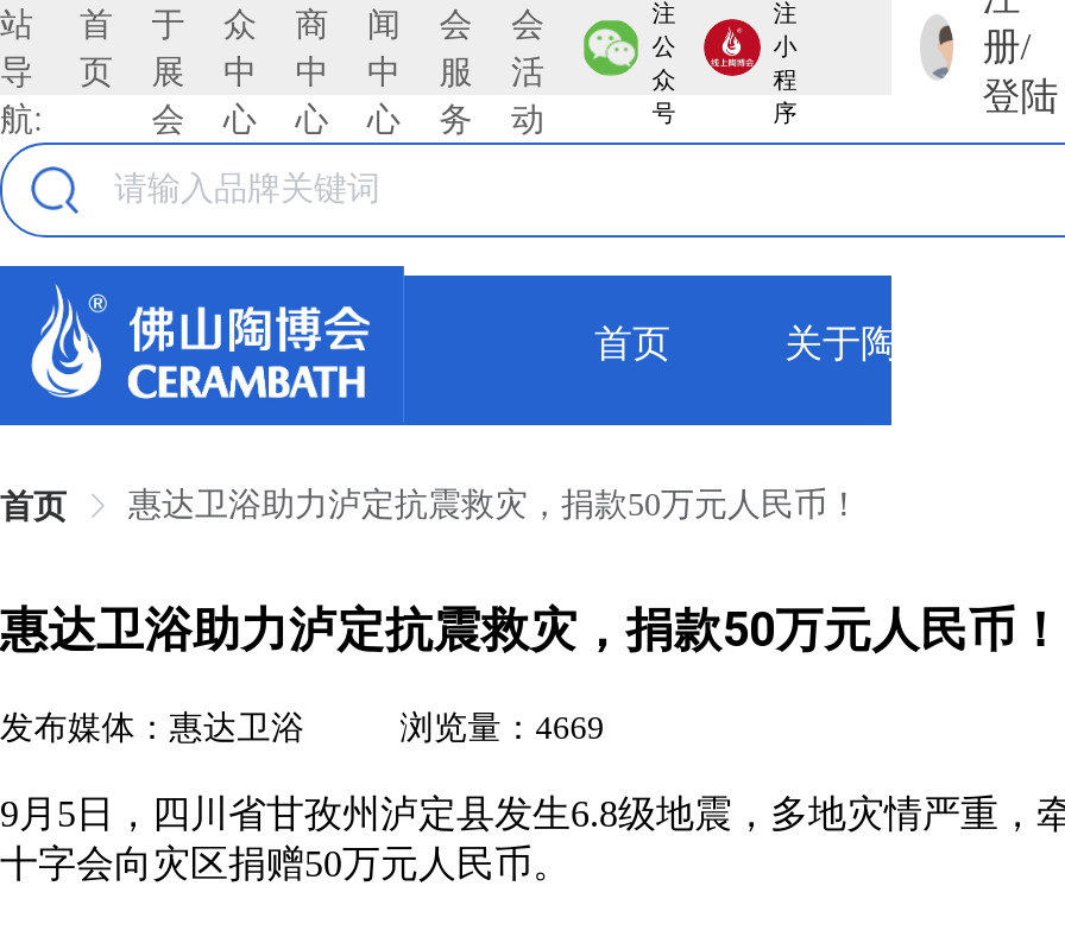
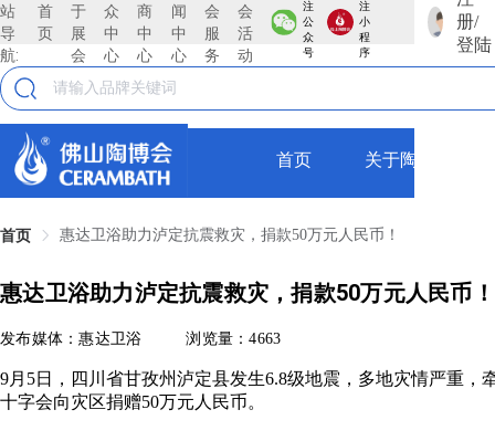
[400,710,604,746] 浏览量：4669 -> [186,330,281,347] 浏览量：4663

